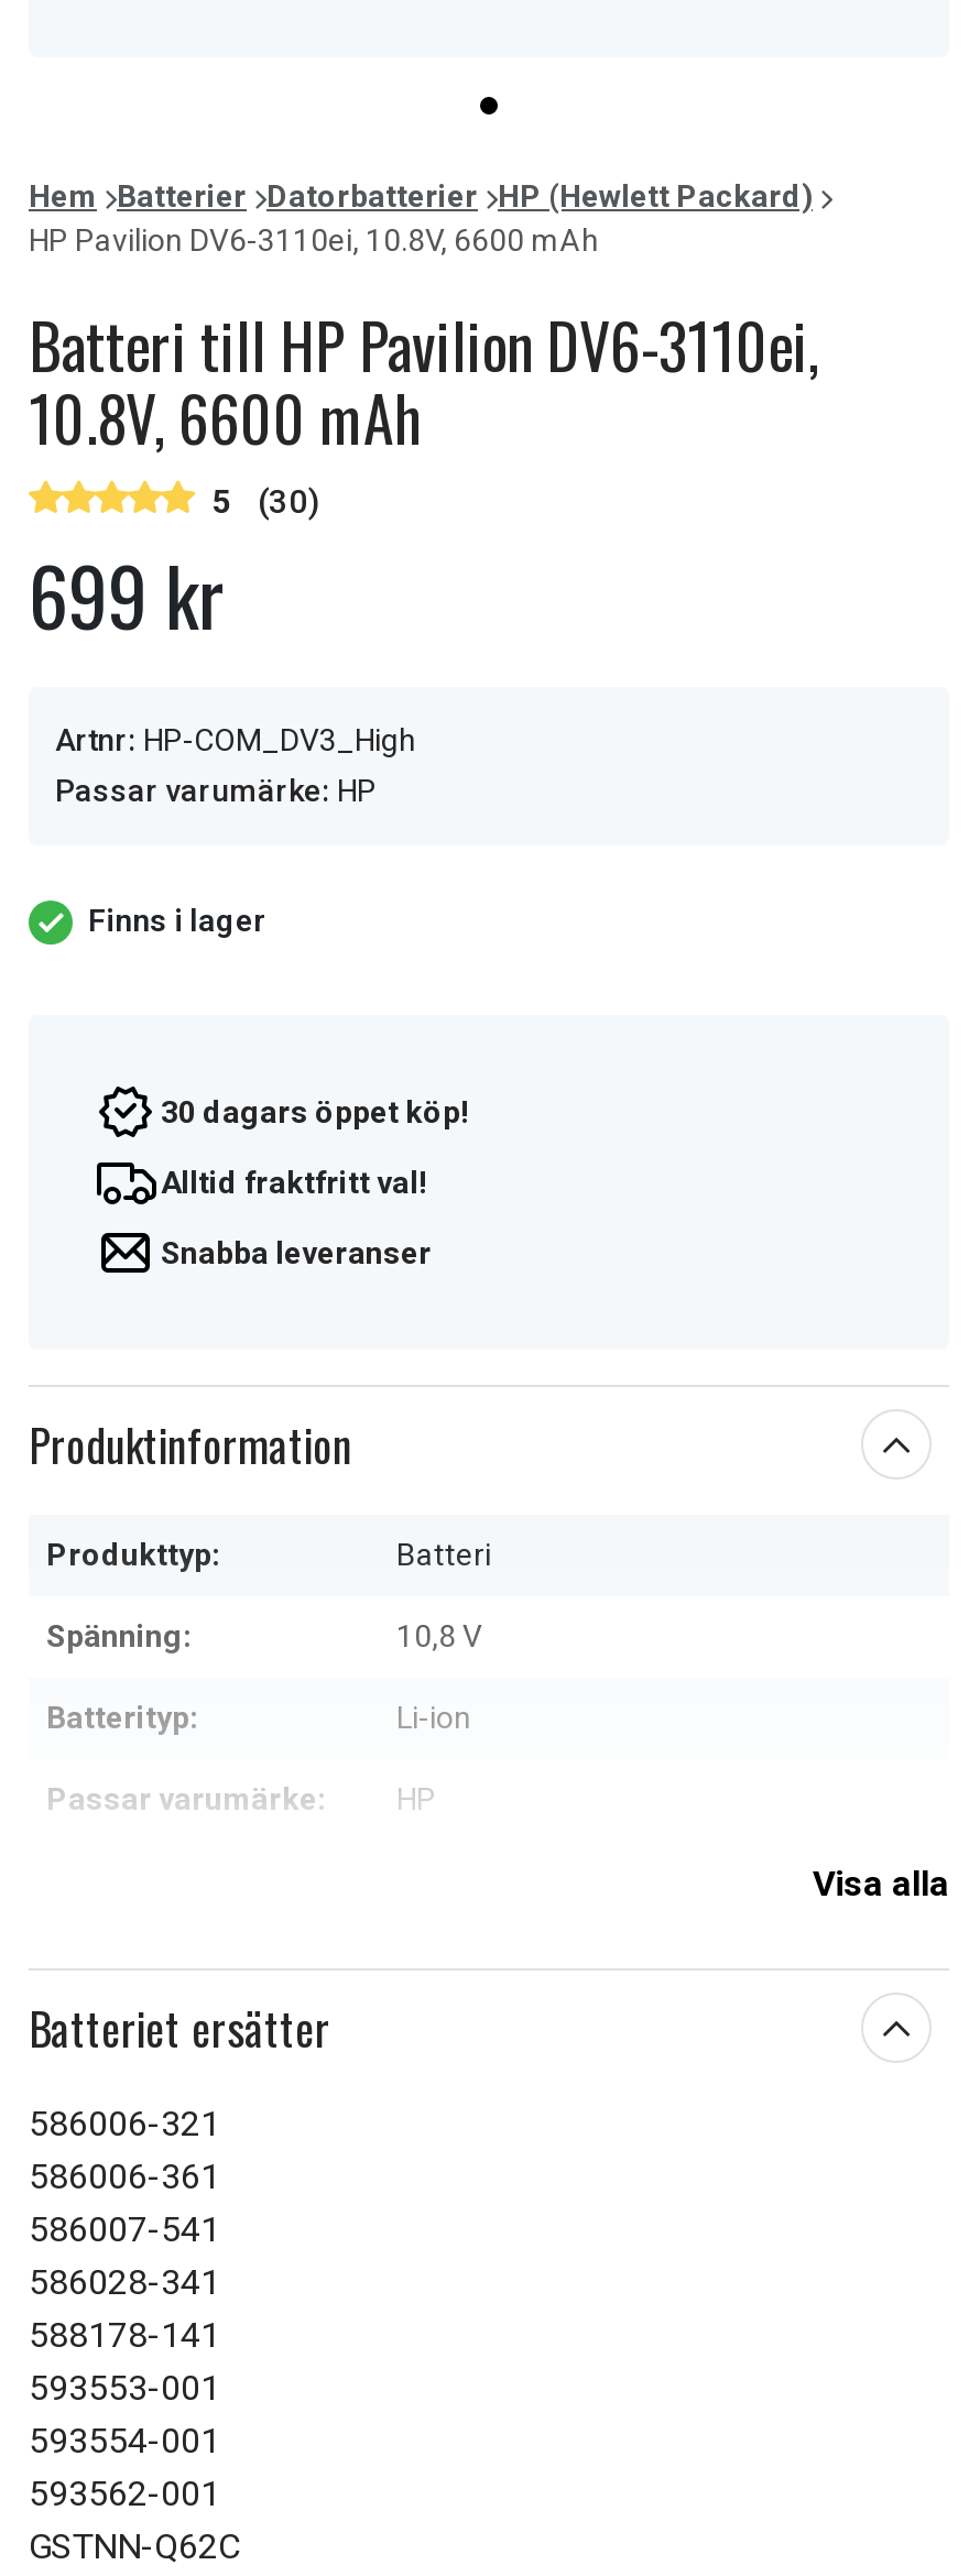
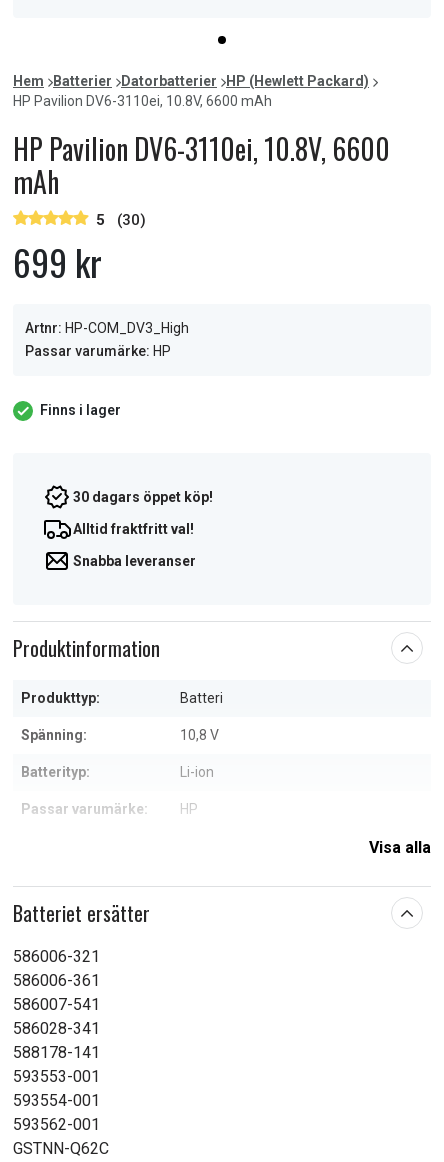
[29,299,819,462] Batteri till HP Pavilion DV6-3110ei, | 10.8V, 6600 mAh -> [13,128,390,202] HP Pavilion DV6-3110ei, 10.8V, 6600 | mAh

